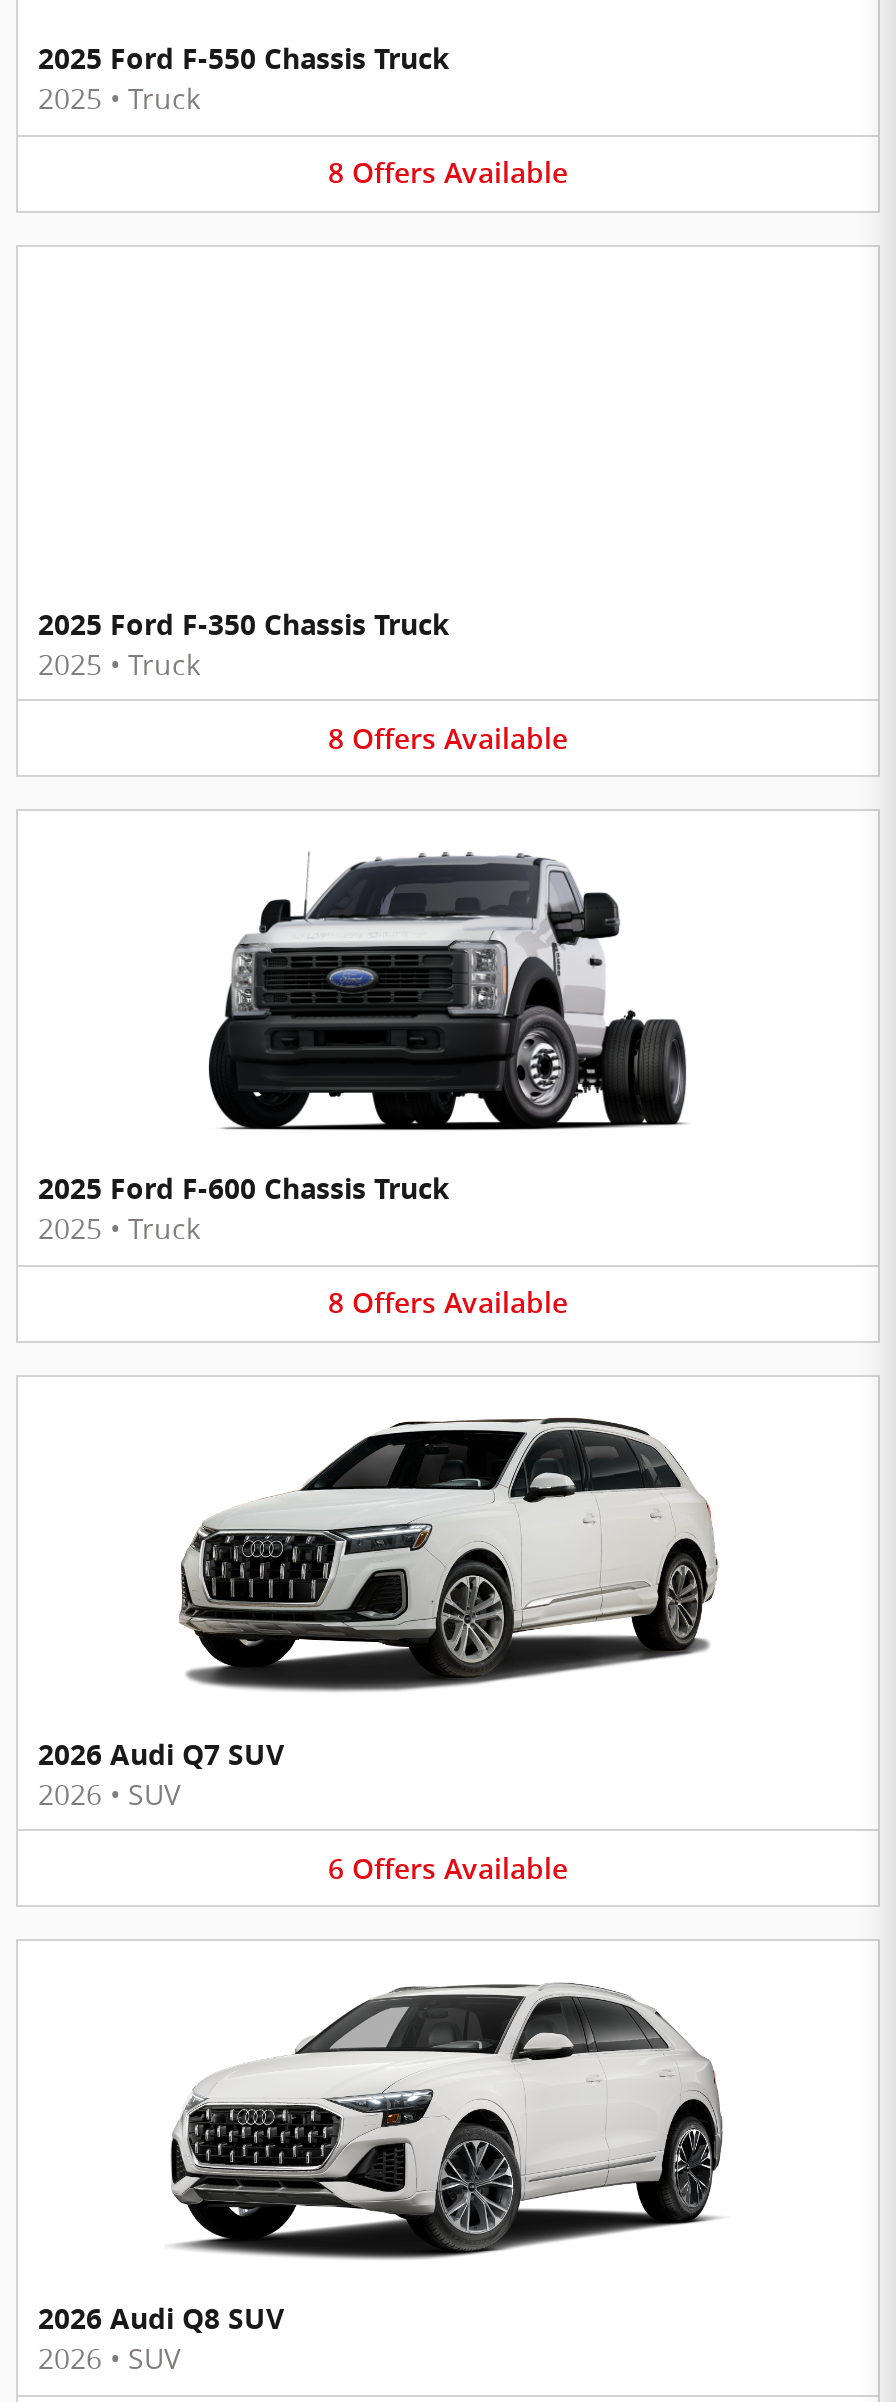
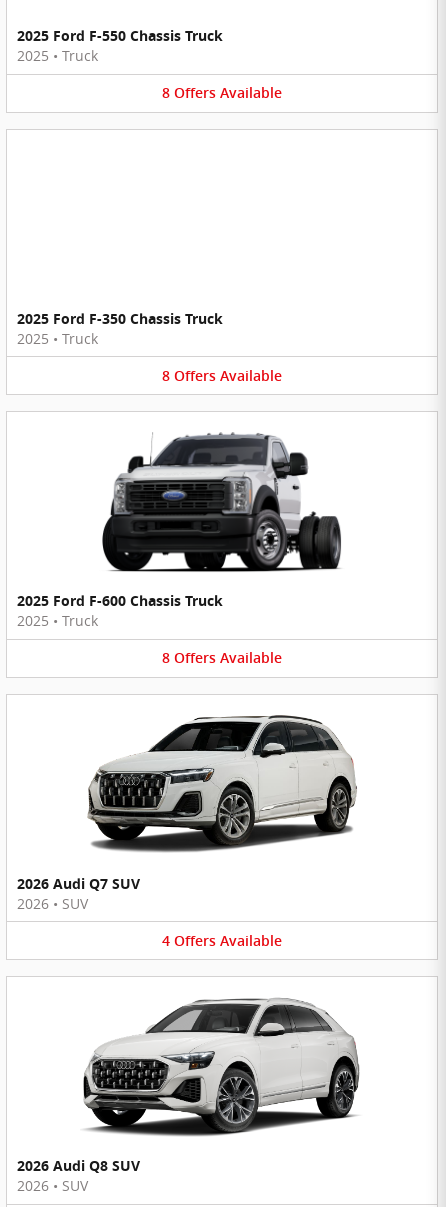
[328,1852,568,1884] 6 Offers Available -> [162,933,282,949] 4 Offers Available

